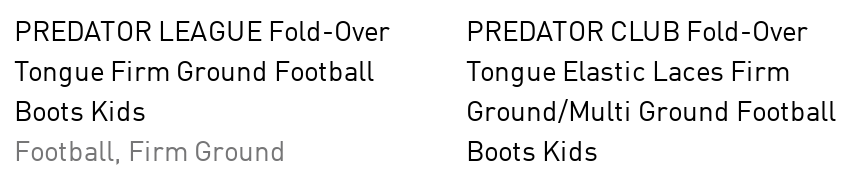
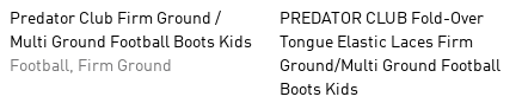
[14,19,390,127] PREDATOR LEAGUE Fold-Over | Tongue Firm Ground Football | Boots Kids -> [10,11,252,51] Predator Club Firm Ground / | Multi Ground Football Boots Kids
moved [14,139,286,167] -> [10,58,172,75]: Football, Firm Ground

